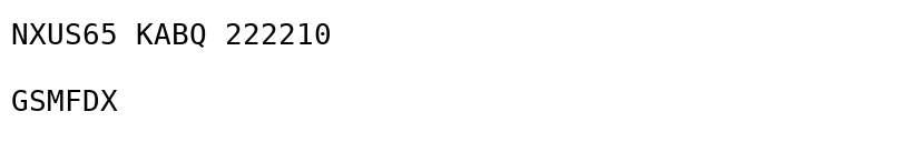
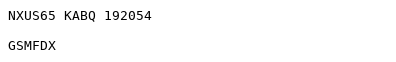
[11,18,332,51] NXUS65 KABQ 222210 -> [8,8,152,23] NXUS65 KABQ 192054

